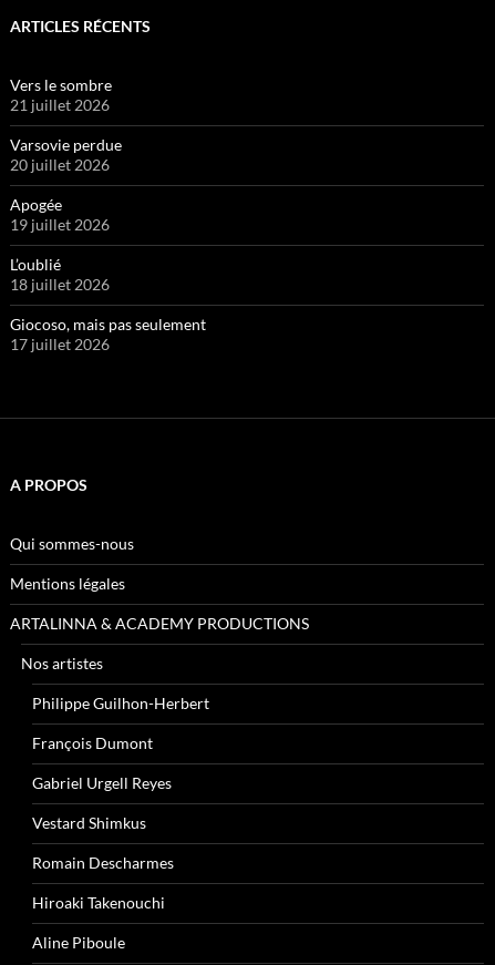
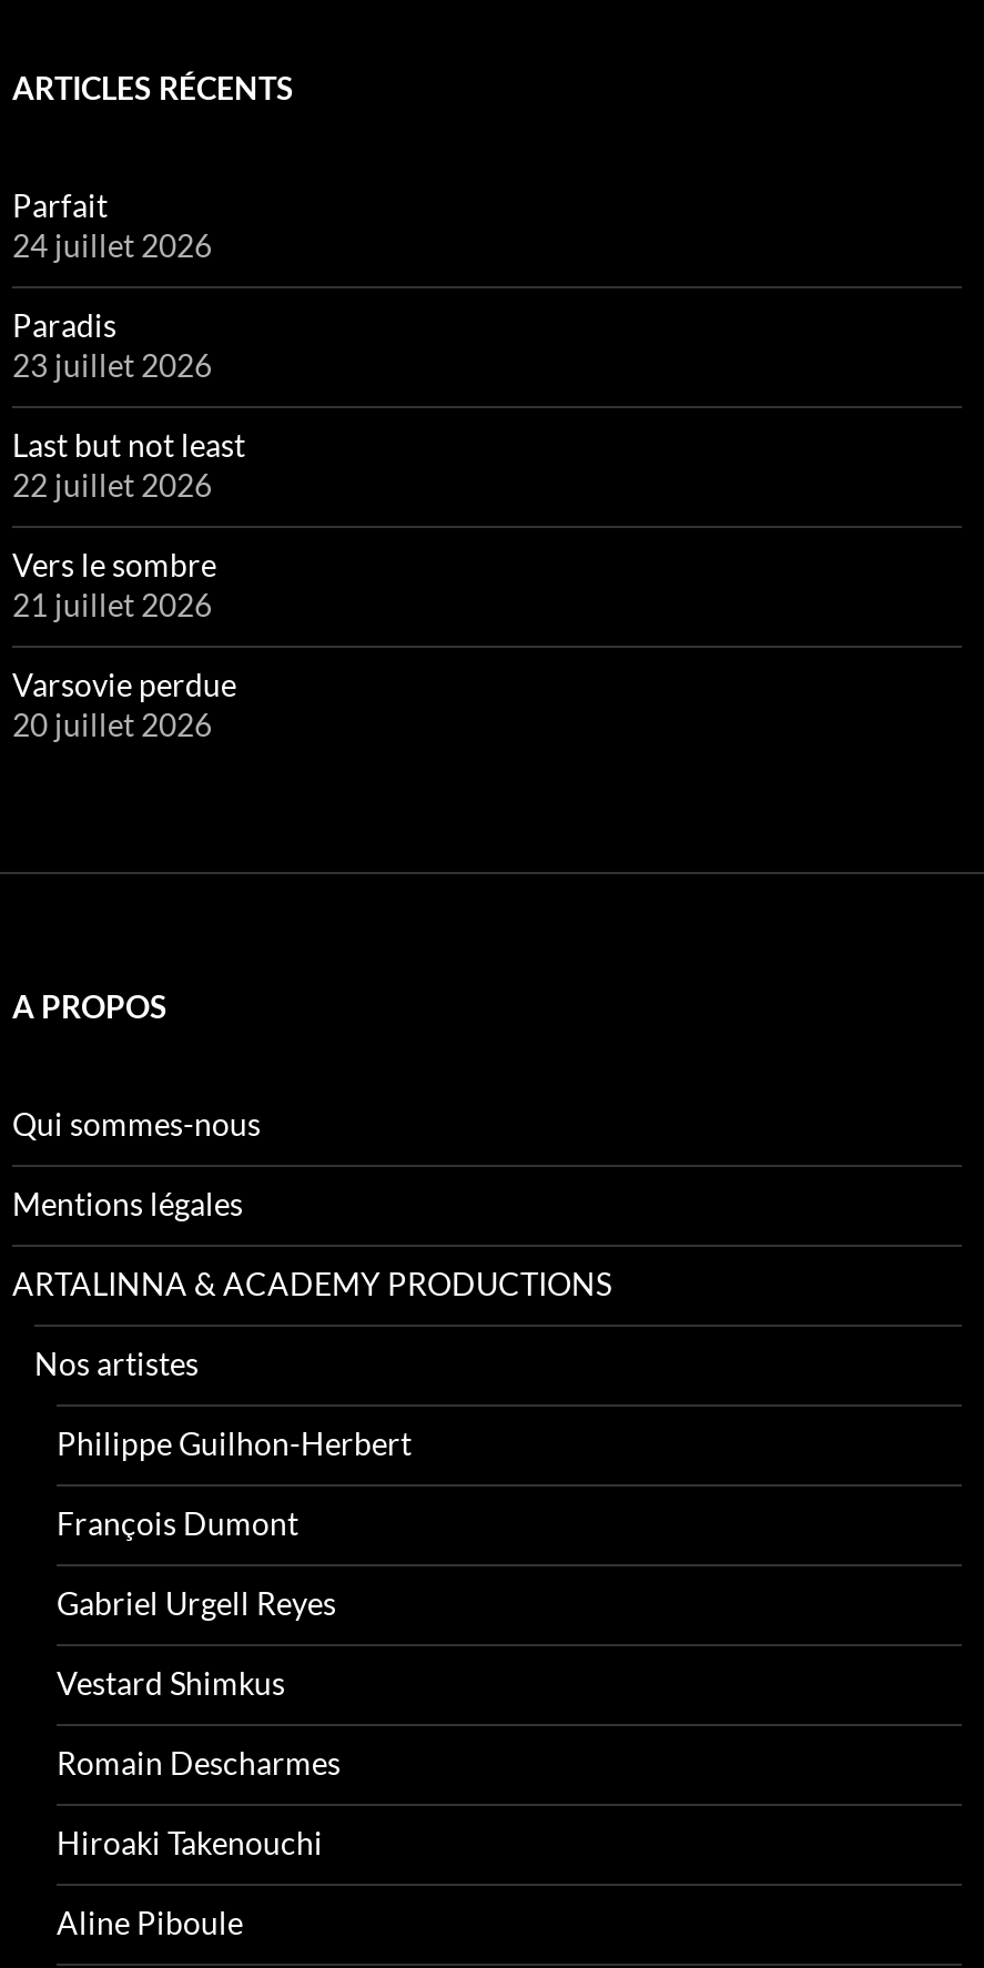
none -> [12,186,245,504] Parfait | 24 juillet 2026 | Paradis | 23 juillet 2026 | Last but not least | 22 juillet 2026
moved [10,75,122,174] -> [12,546,236,743]: Vers le sombre | 21 juillet 2026 | Varsovie perdue | 20 juillet 2026
[10,195,206,353] Apogée | 19 juillet 2026 | L’oublié | 18 juillet 2026 | Giocoso, mais pas seulement | 17 juillet 2026 -> none

